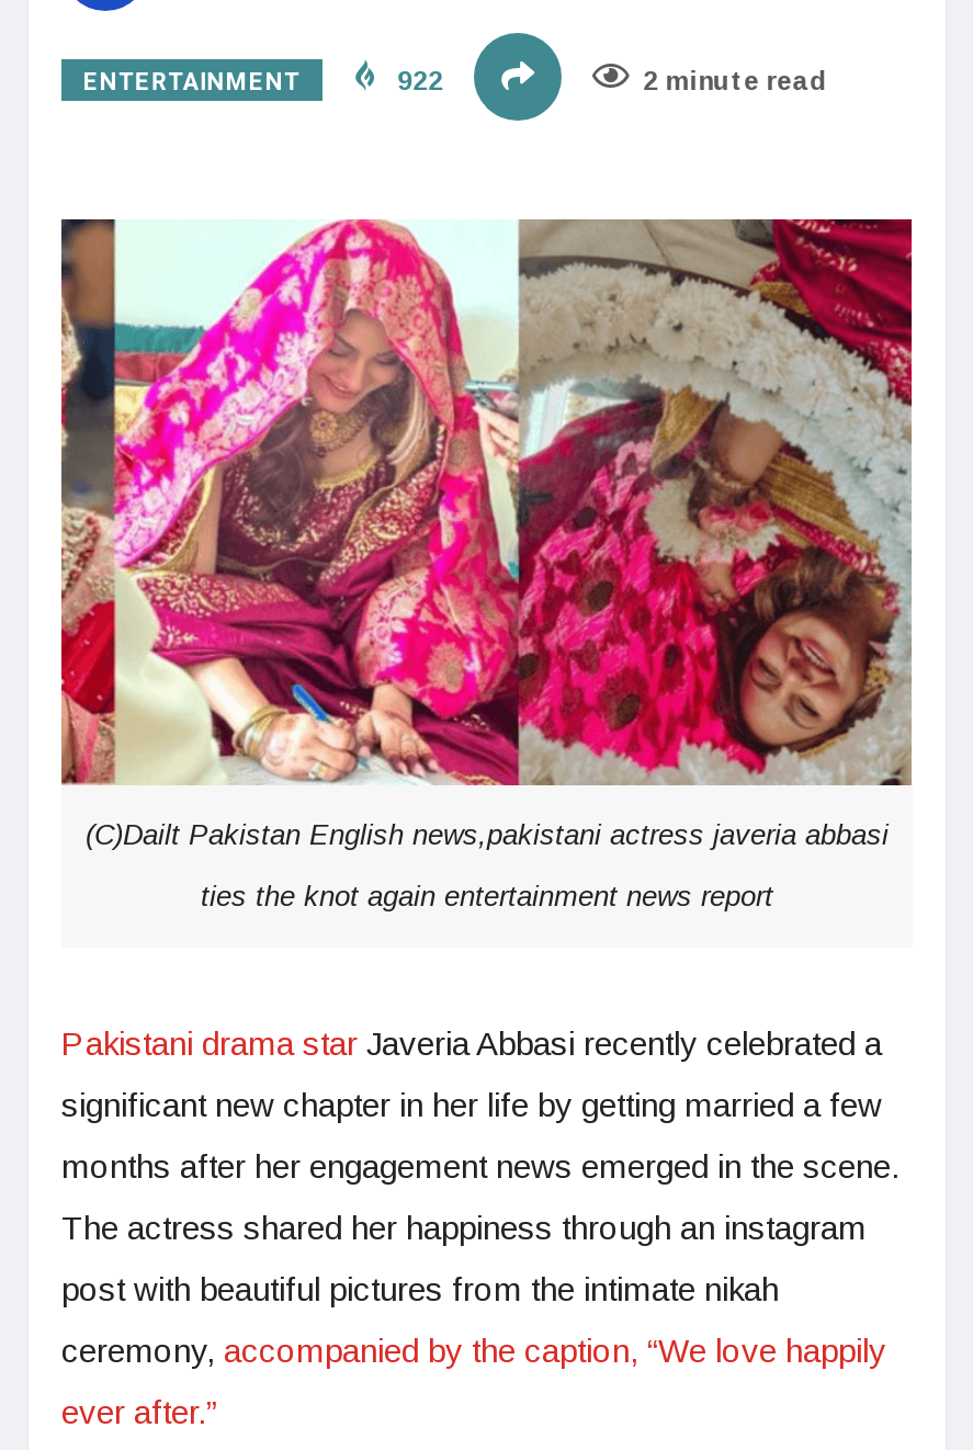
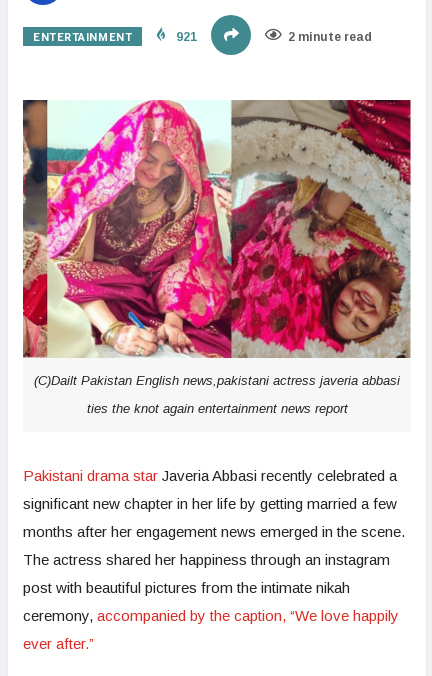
[391,65,444,96] 922 -> [173,30,197,44] 921

